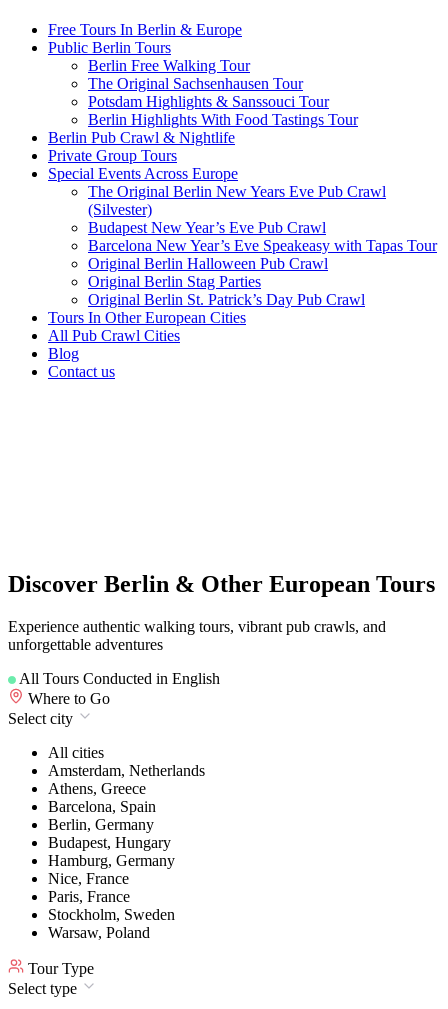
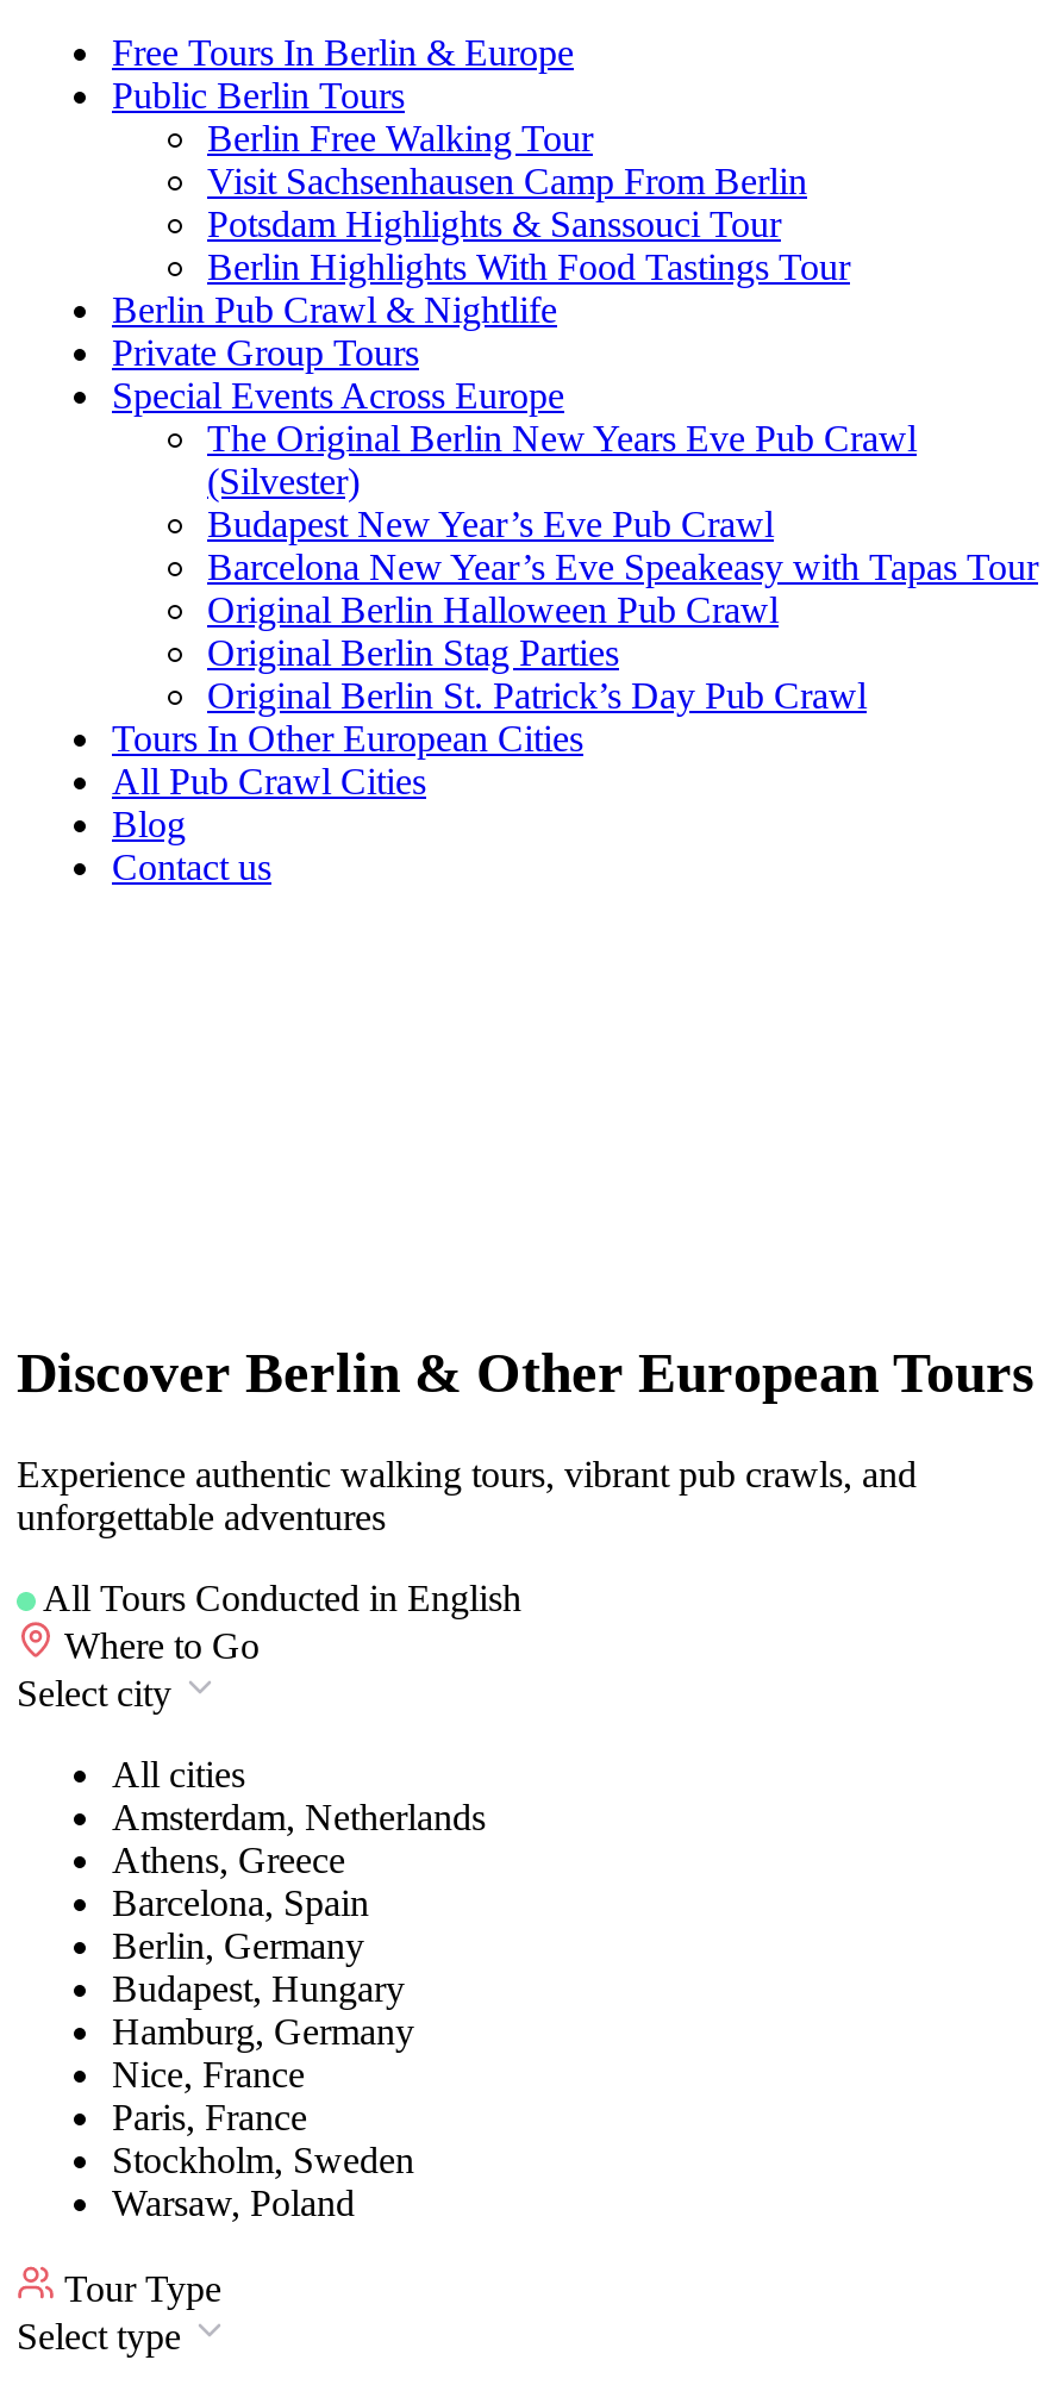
[88,75,303,92] The Original Sachsenhausen Tour -> [207,161,807,201] Visit Sachsenhausen Camp From Berlin

